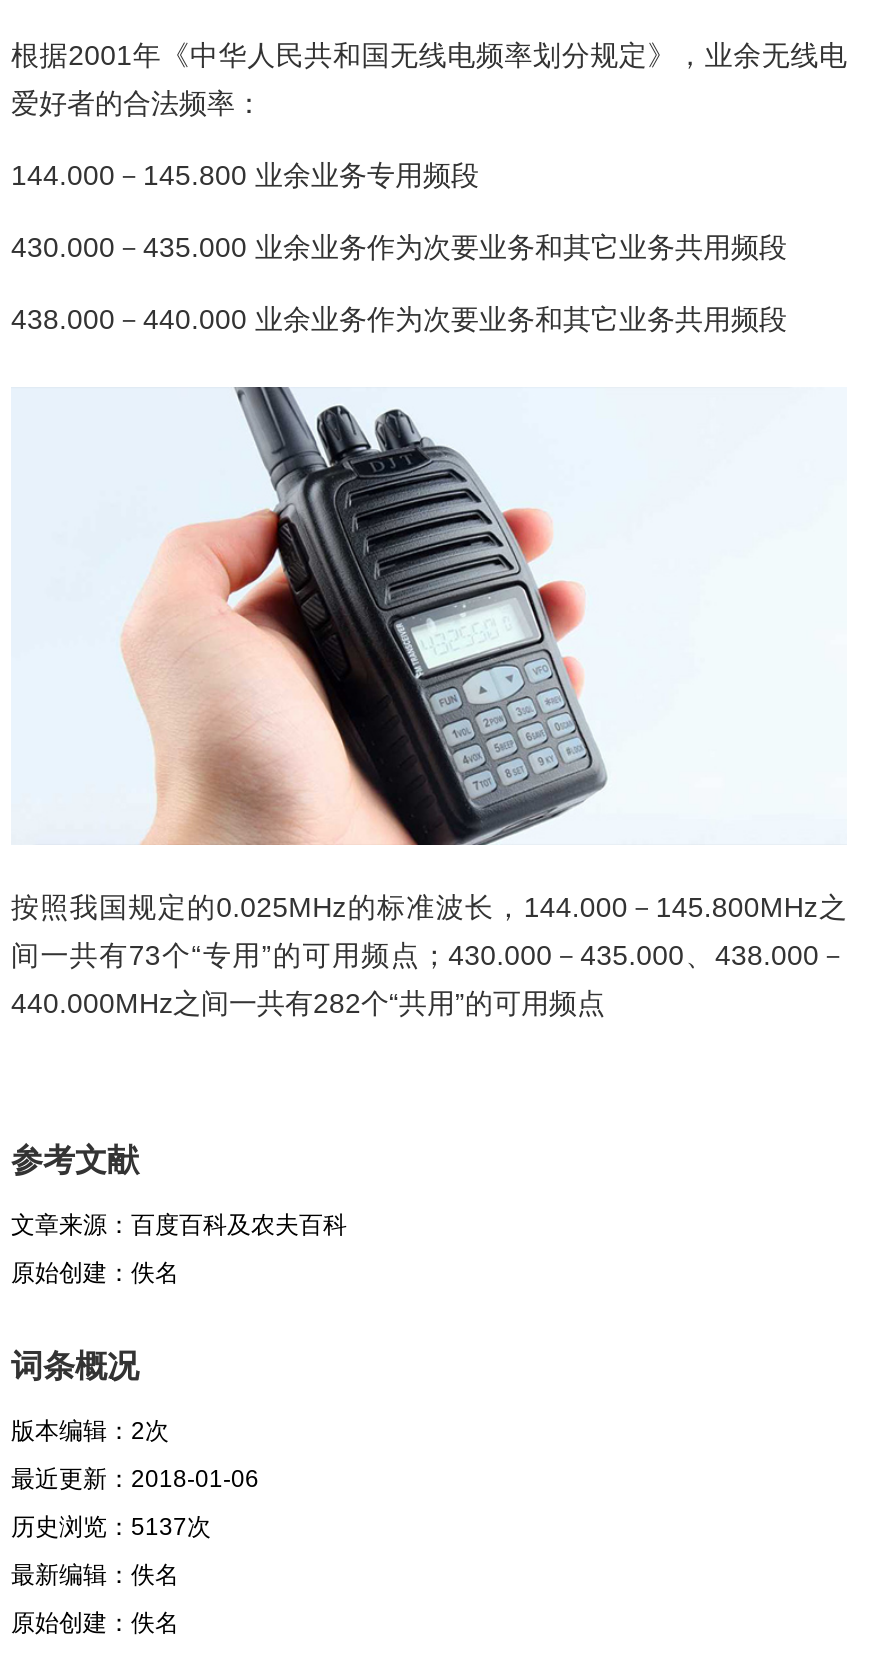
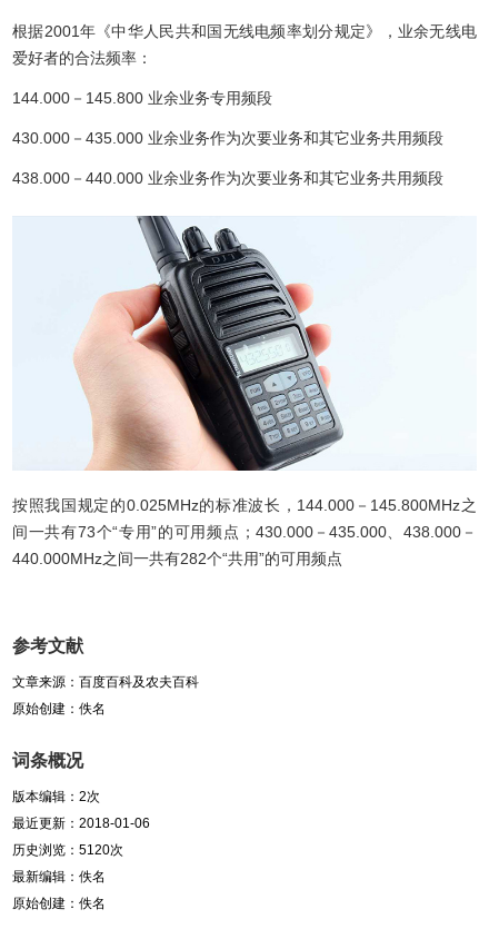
[11,1514,211,1542] 历史浏览：5137次 -> [12,843,123,858] 历史浏览：5120次

